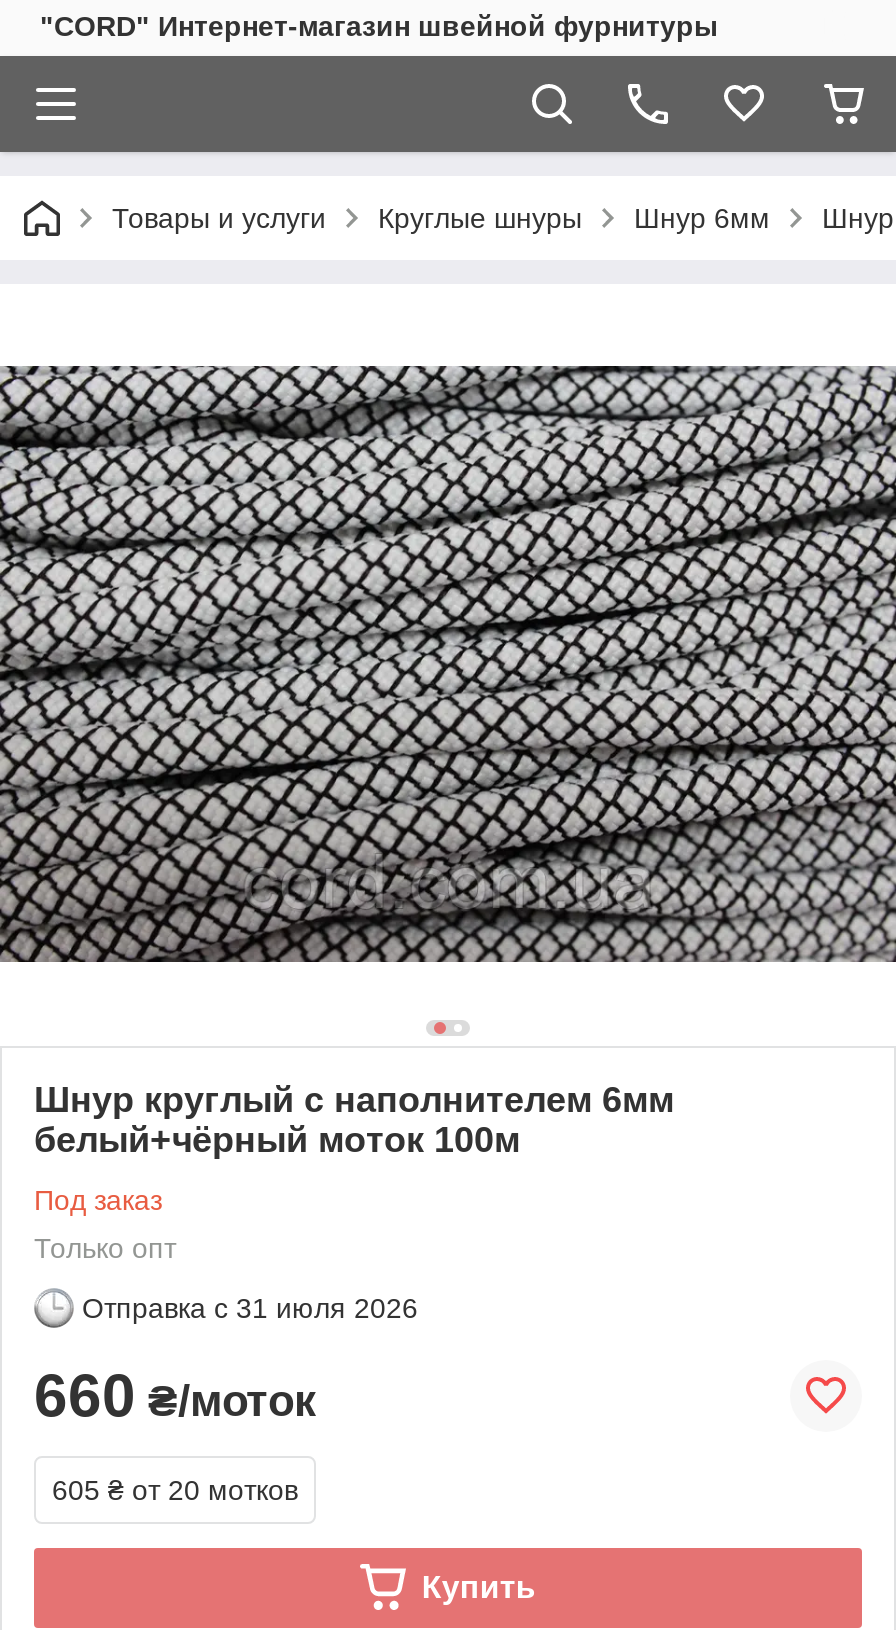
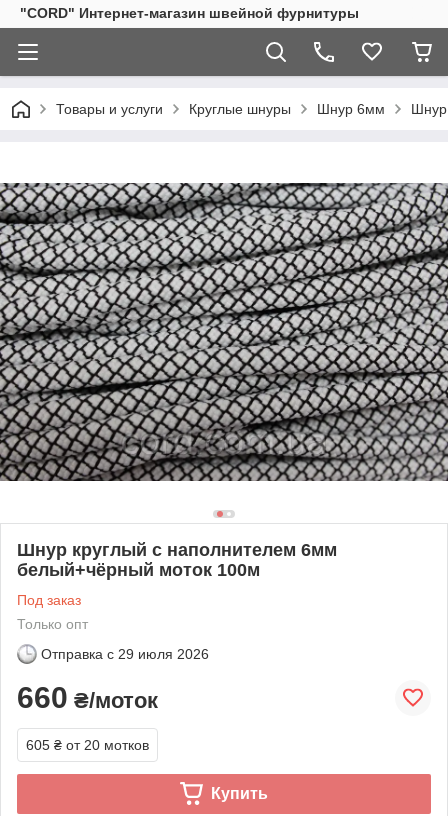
[82,1292,418,1324] Отправка с 31 июля 2026 -> [41,646,209,662] Отправка с 29 июля 2026

